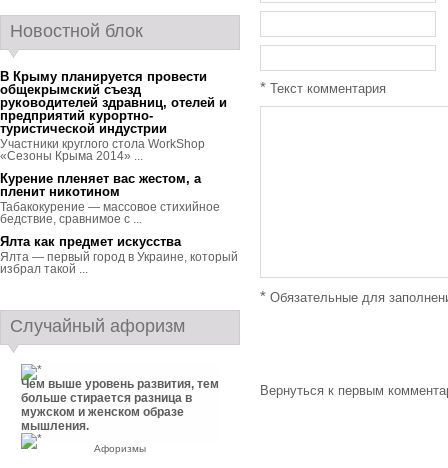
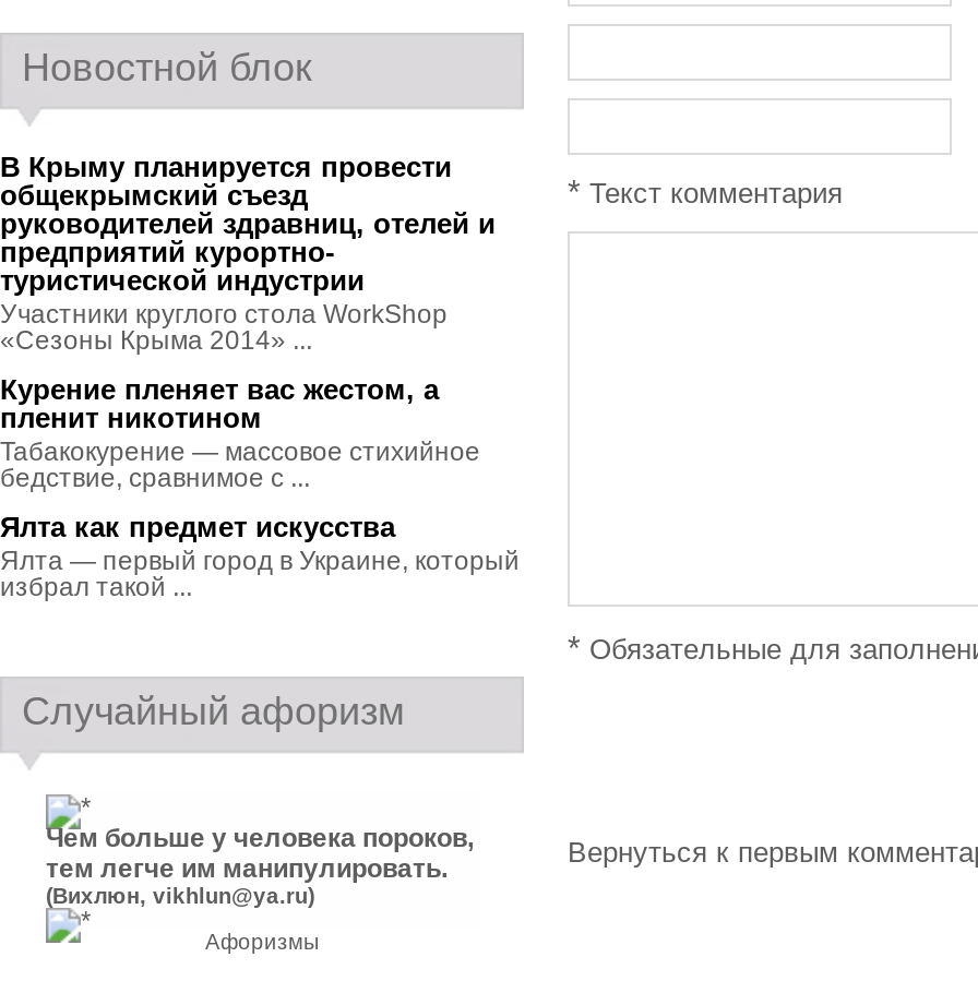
[21,377,219,433] Чем выше уровень развития, тем | больше стирается разница в | мужском и женском образе | мышления. -> [46,823,474,908] Чем больше у человека пороков, | тем легче им манипулировать. | (Вихлюн, vikhlun@ya.ru)

